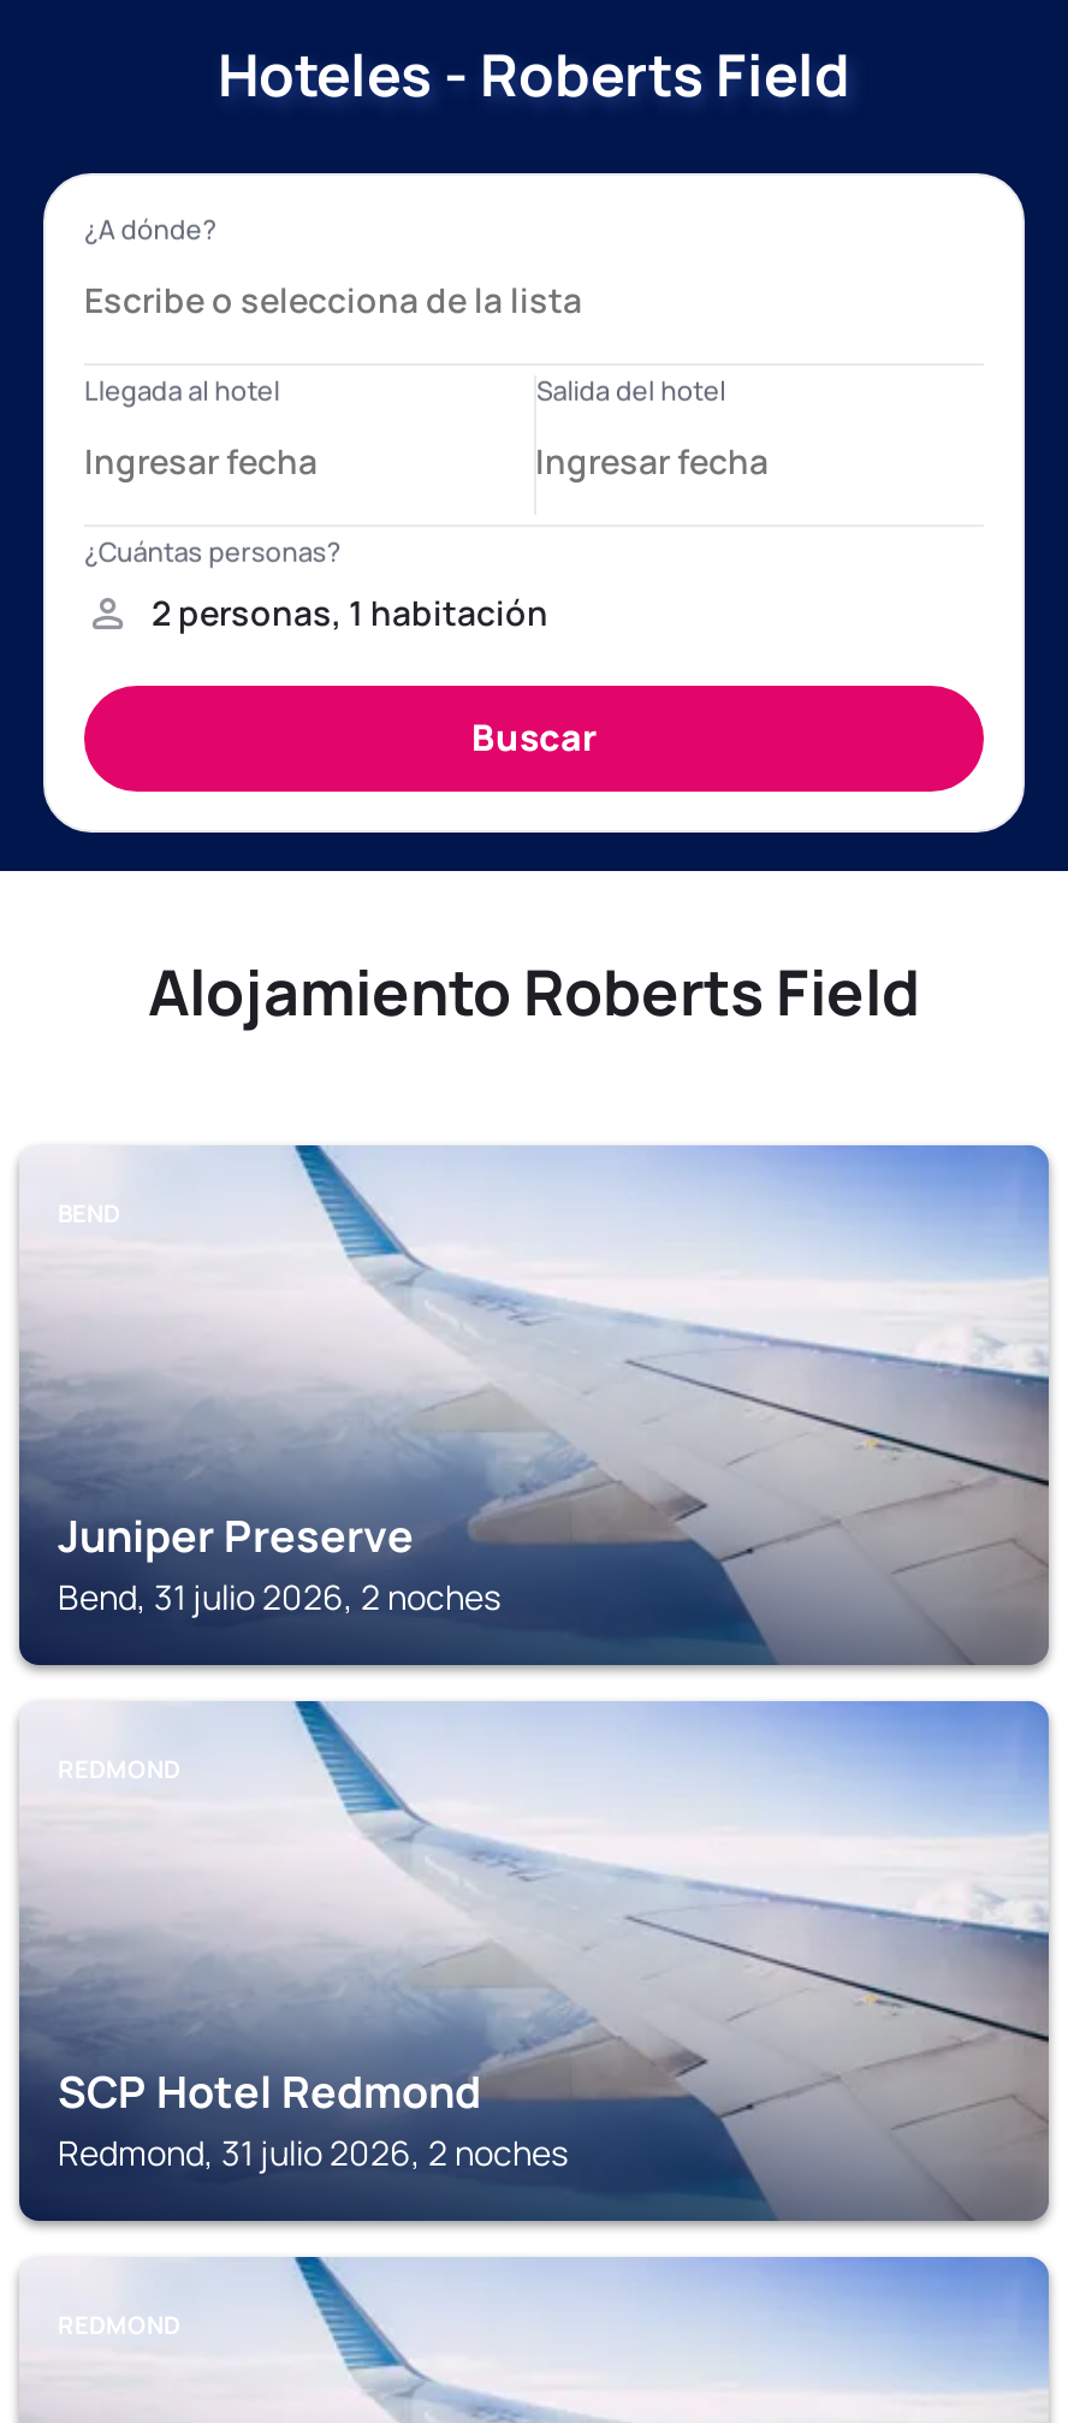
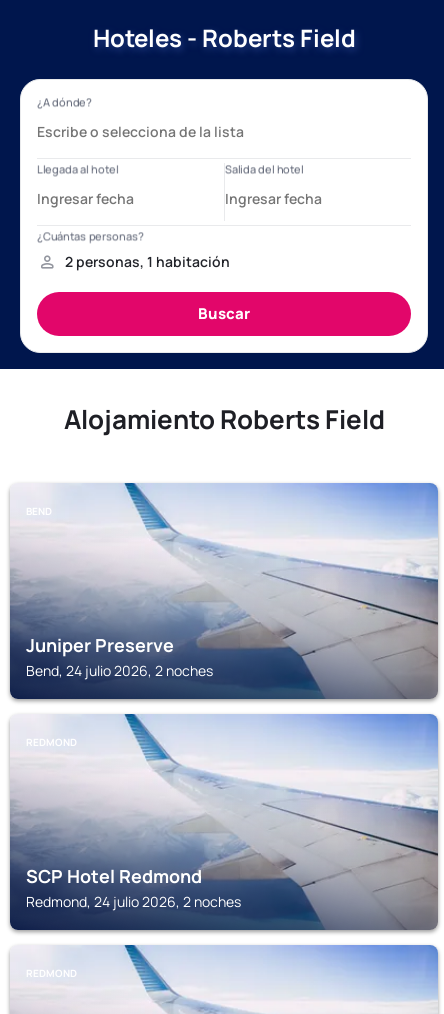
[58,1574,500,1619] Bend, 31 julio 2026, 2 noches -> [26,661,213,680] Bend, 24 julio 2026, 2 noches
[58,2129,568,2175] Redmond, 31 julio 2026, 2 noches -> [26,892,241,911] Redmond, 24 julio 2026, 2 noches

